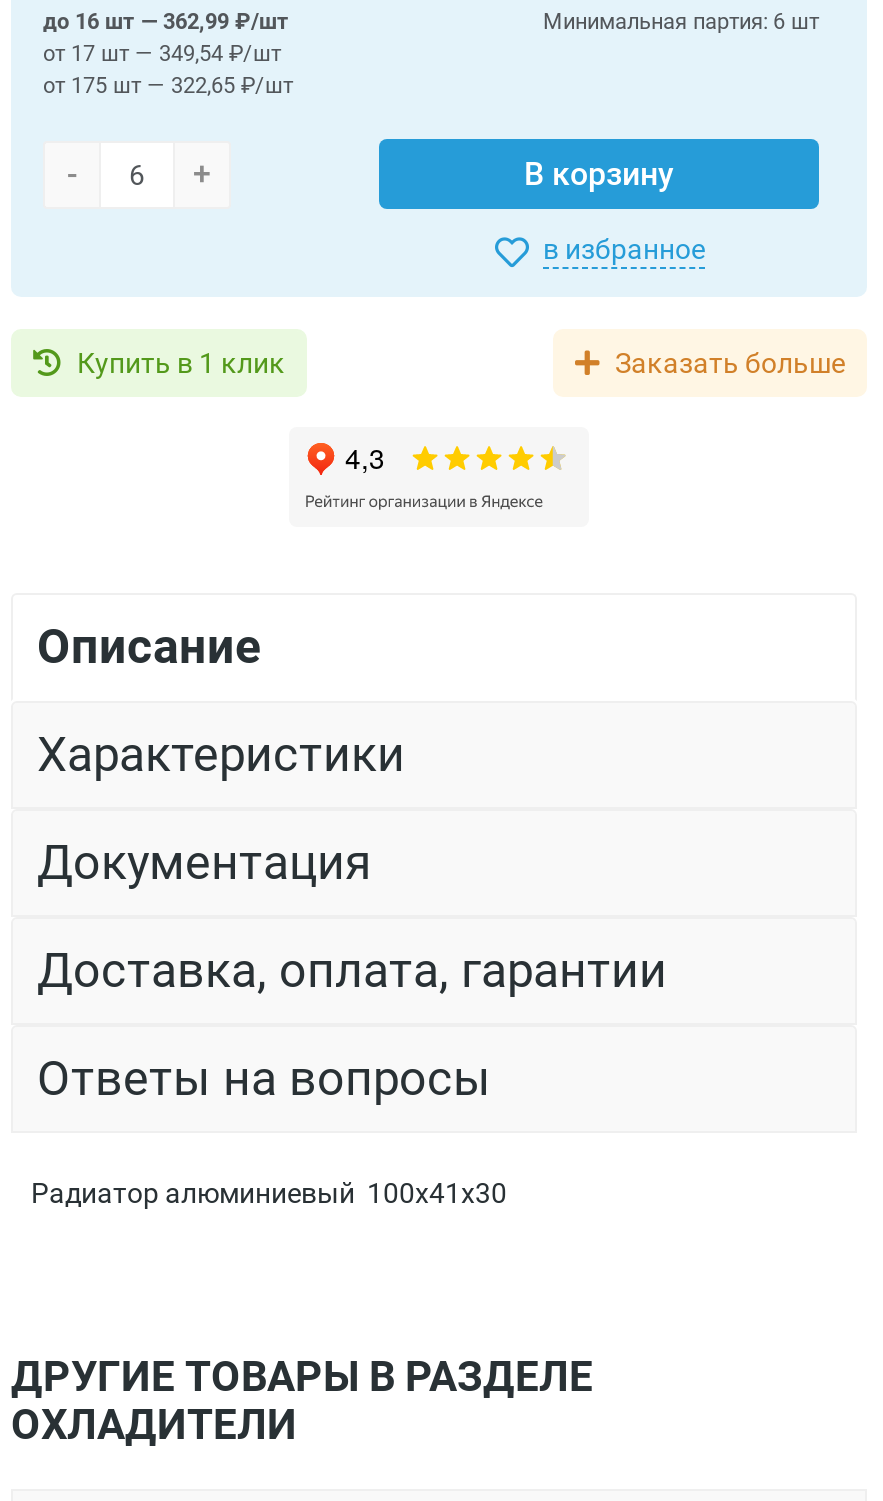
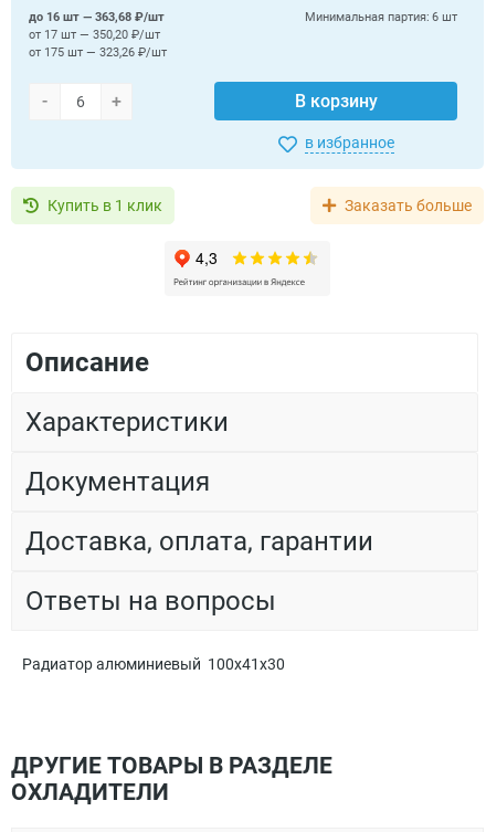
[43,10,289,36] до 16 шт — 362,99 ₽/шт -> [29,10,165,25] до 16 шт — 363,68 ₽/шт
[43,42,281,68] от 17 шт — 349,54 ₽/шт -> [29,28,160,42] от 17 шт — 350,20 ₽/шт
[43,74,293,100] от 175 шт — 322,65 ₽/шт -> [29,46,167,60] от 175 шт — 323,26 ₽/шт

